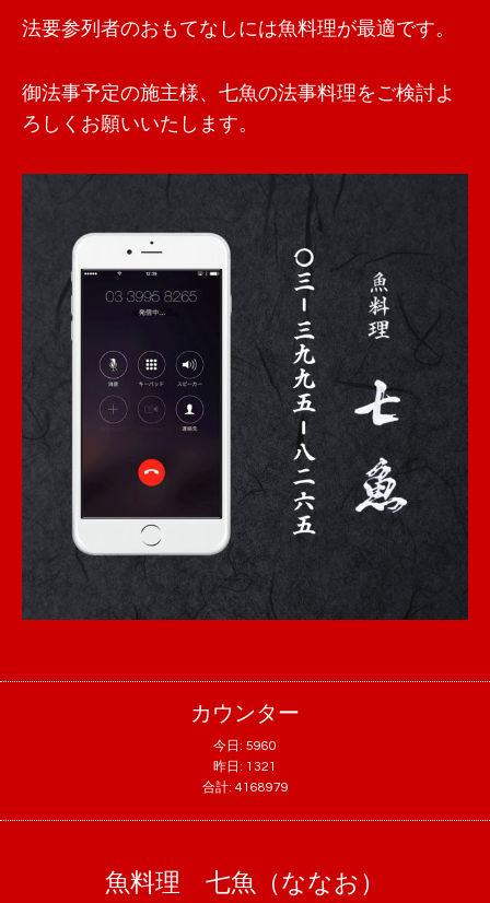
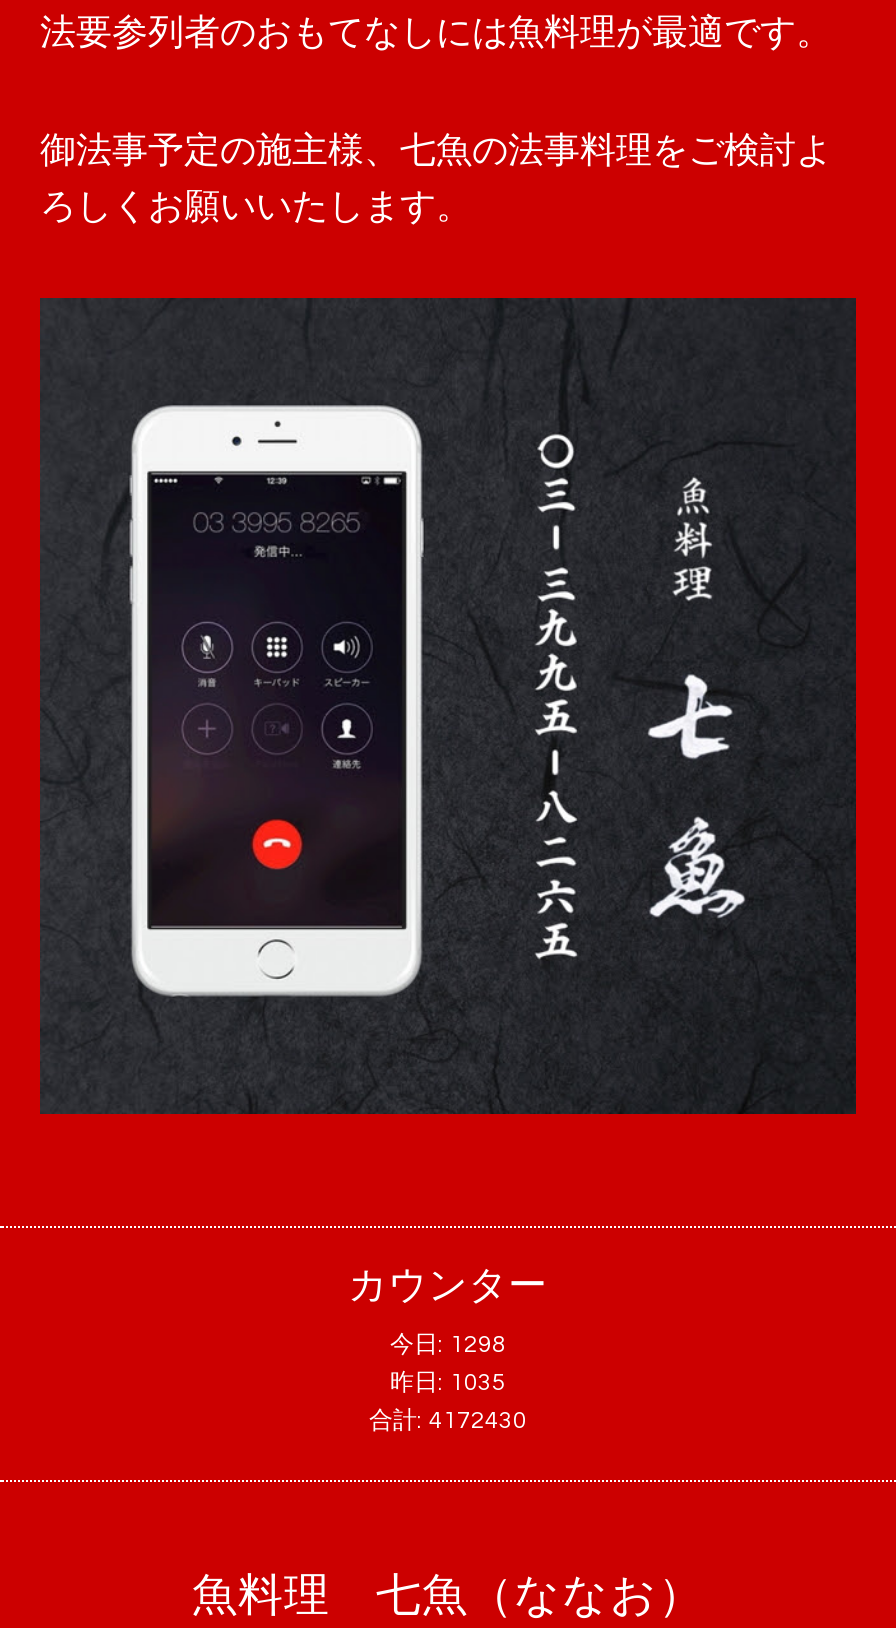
[213,739,277,753] 今日: 5960 -> [390,1331,506,1357] 今日: 1298
[213,759,277,774] 昨日: 1321 -> [390,1369,506,1395] 昨日: 1035
[202,780,288,794] 合計: 4168979 -> [369,1407,527,1433] 合計: 4172430

